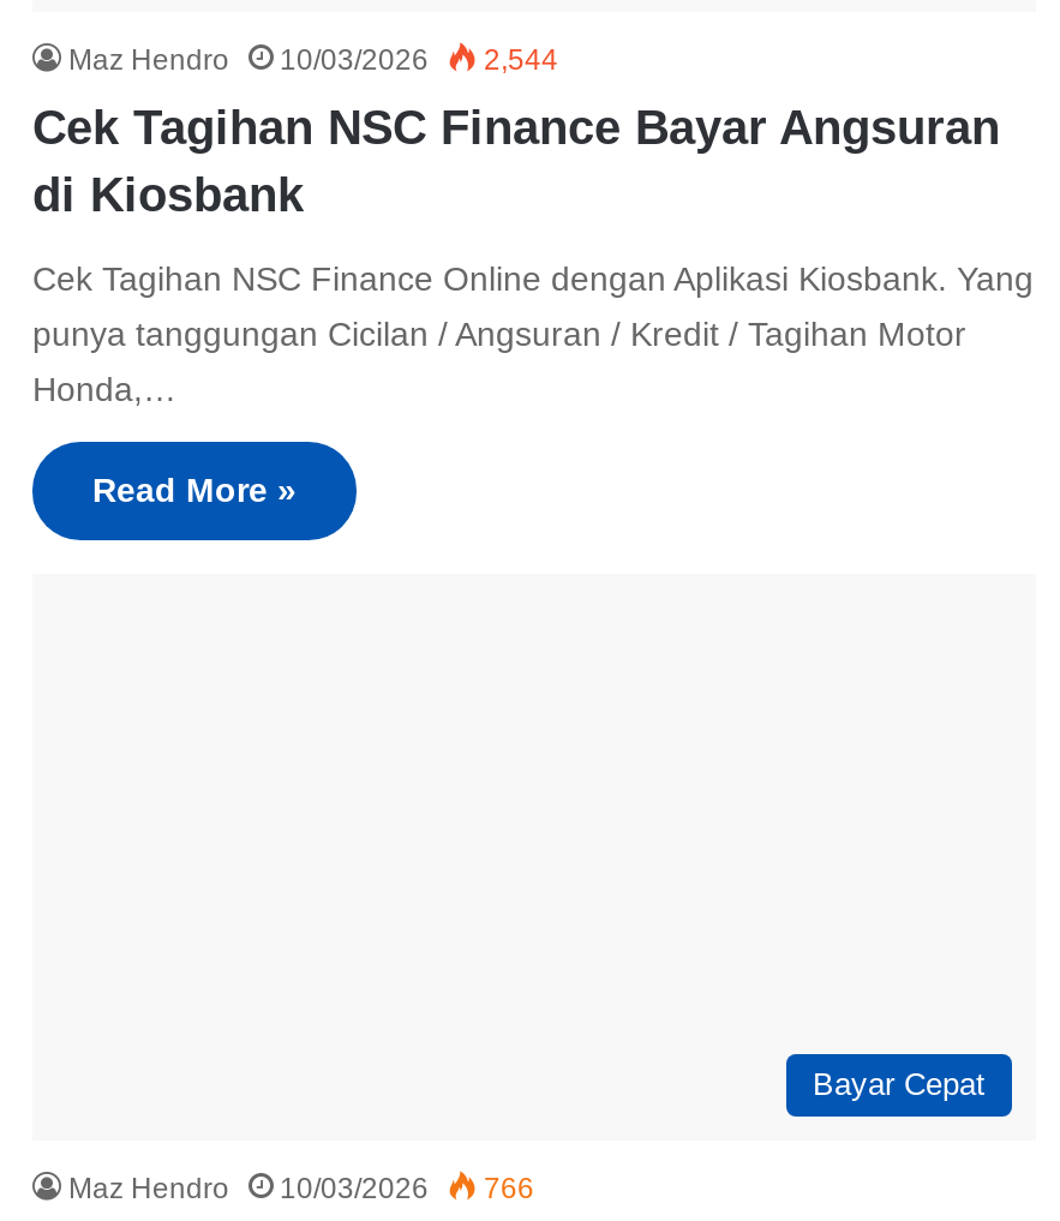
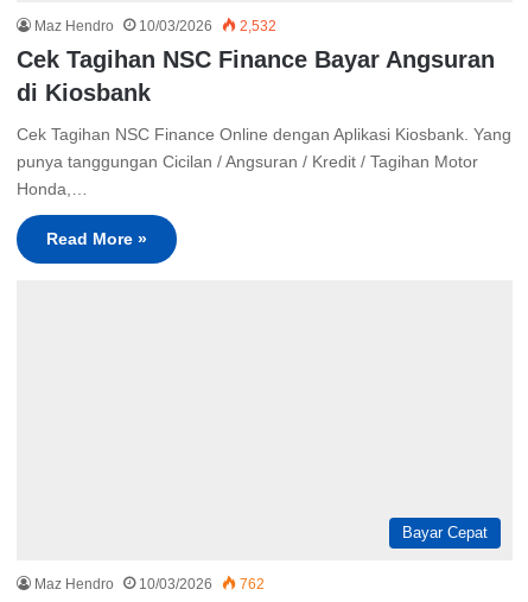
[68,43,558,77] Maz Hendro 10/03/2026 2,544 -> [34,18,276,34] Maz Hendro 10/03/2026 2,532
[68,1171,534,1205] Maz Hendro 10/03/2026 766 -> [34,576,265,592] Maz Hendro 10/03/2026 762

